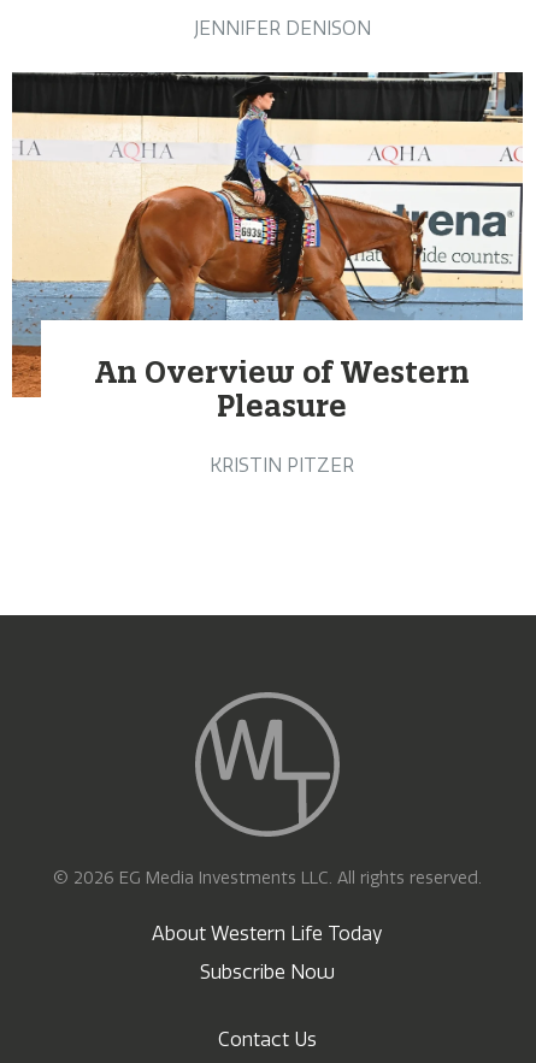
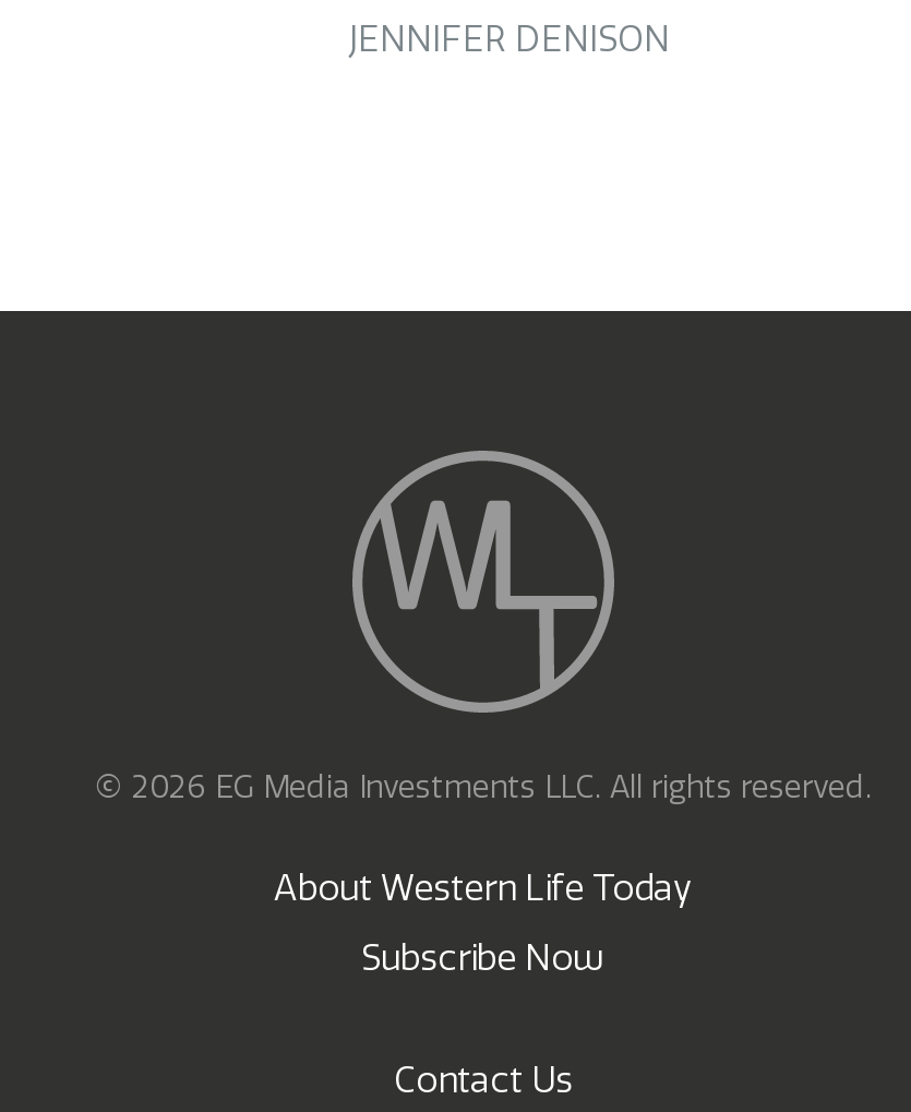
[11,71,524,476] [image] | An Overview of Western | Pleasure | KRISTIN PITZER -> none

